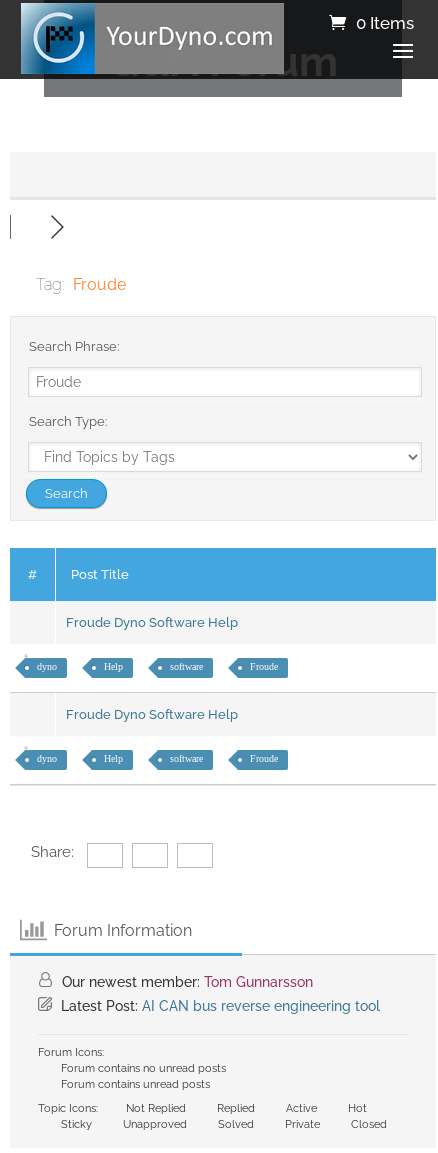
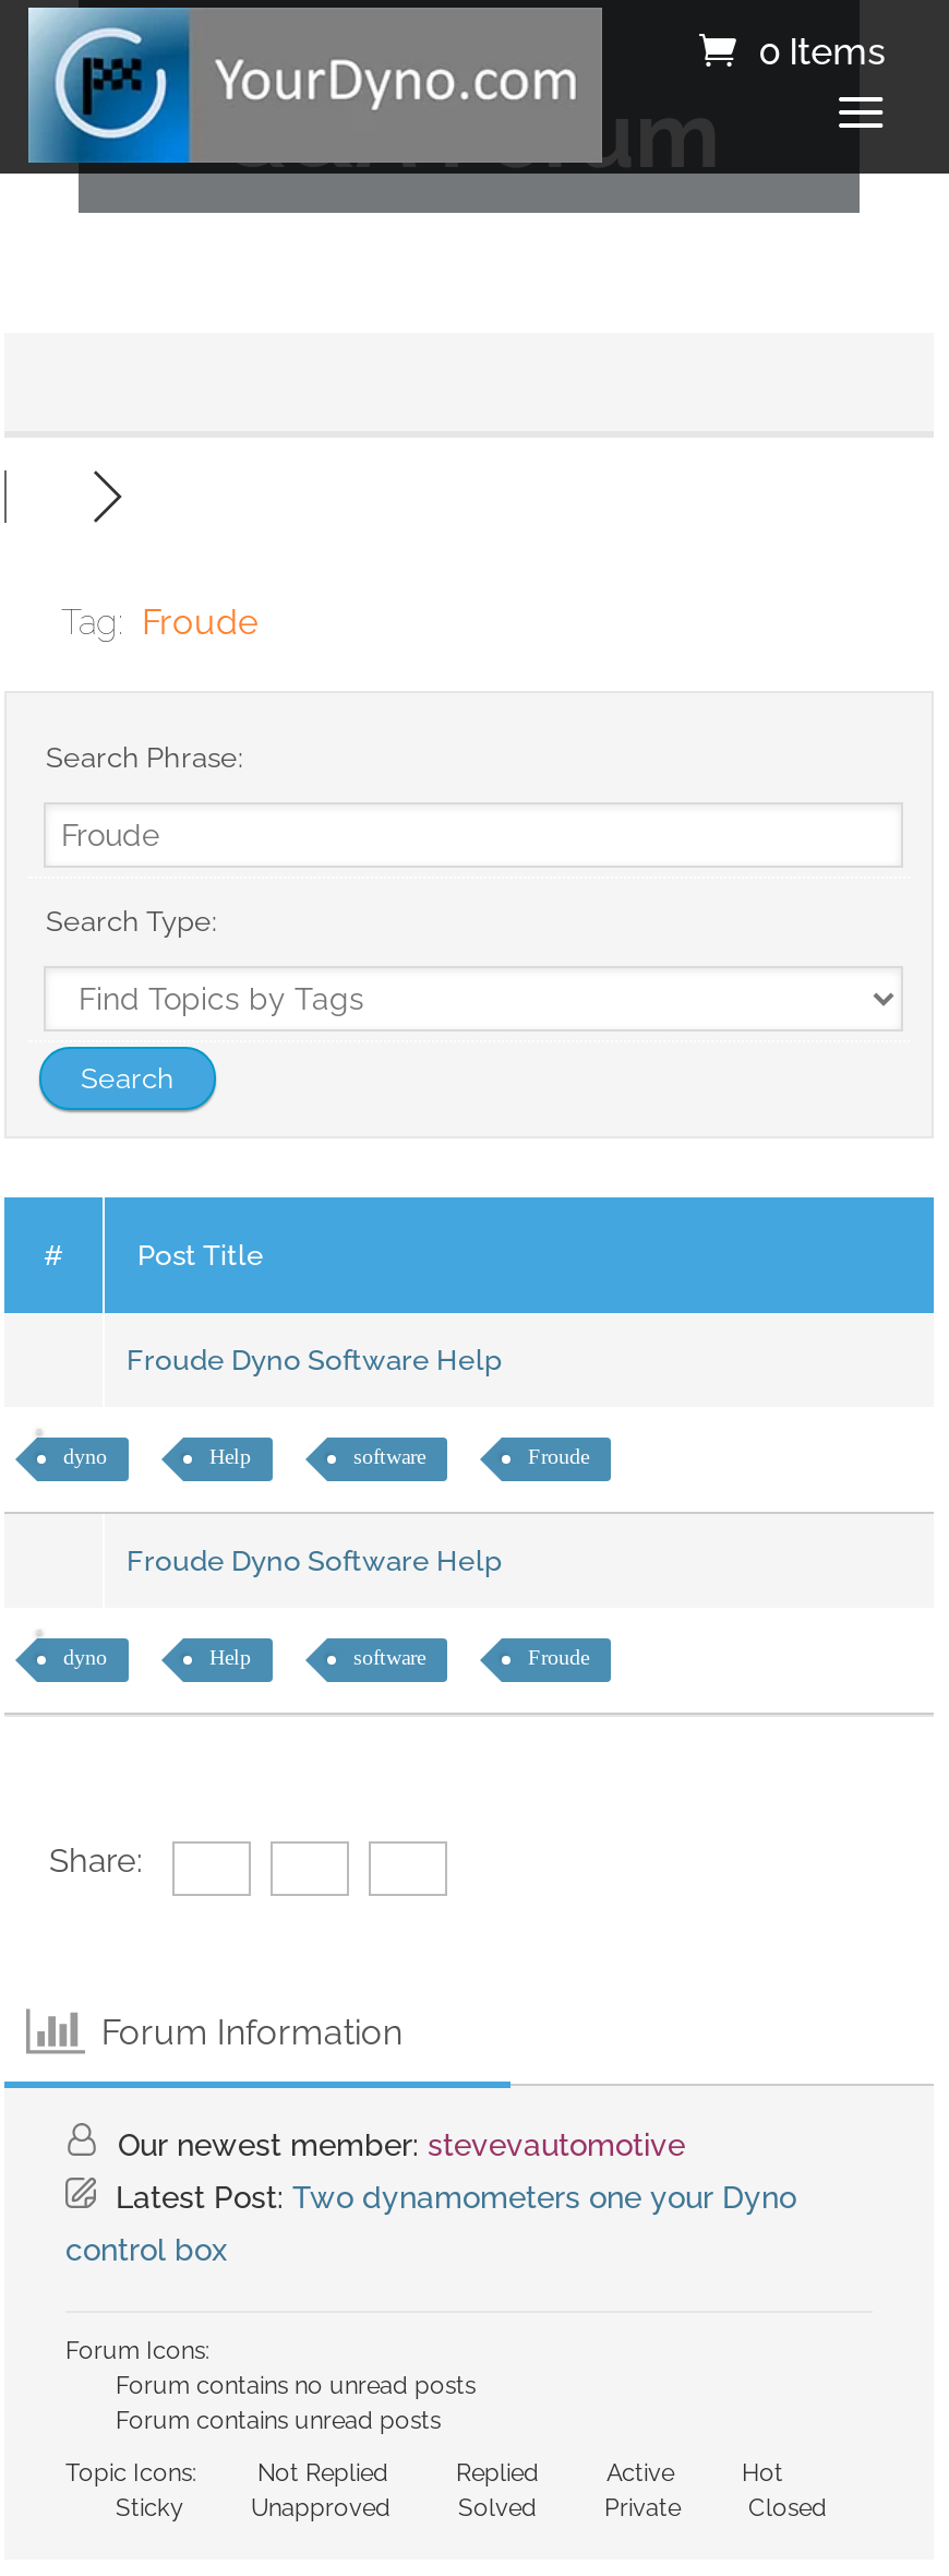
[61,974,380,1014] Our newest member: Tom Gunnarsson | Latest Post: AI CAN bus reverse engineering tool -> [65,2128,796,2268] Our newest member: stevevautomotive | Latest Post: Two dynamometers one your Dyno | control box

